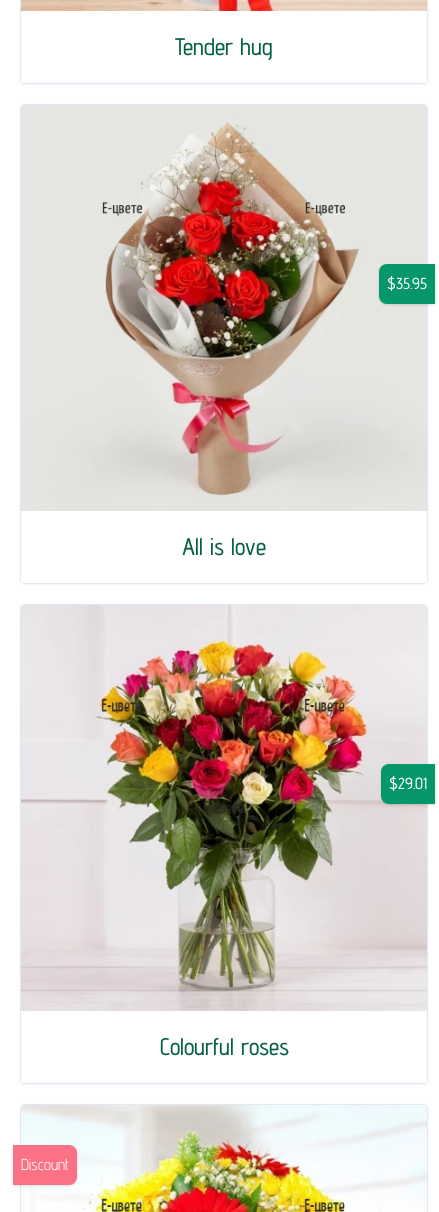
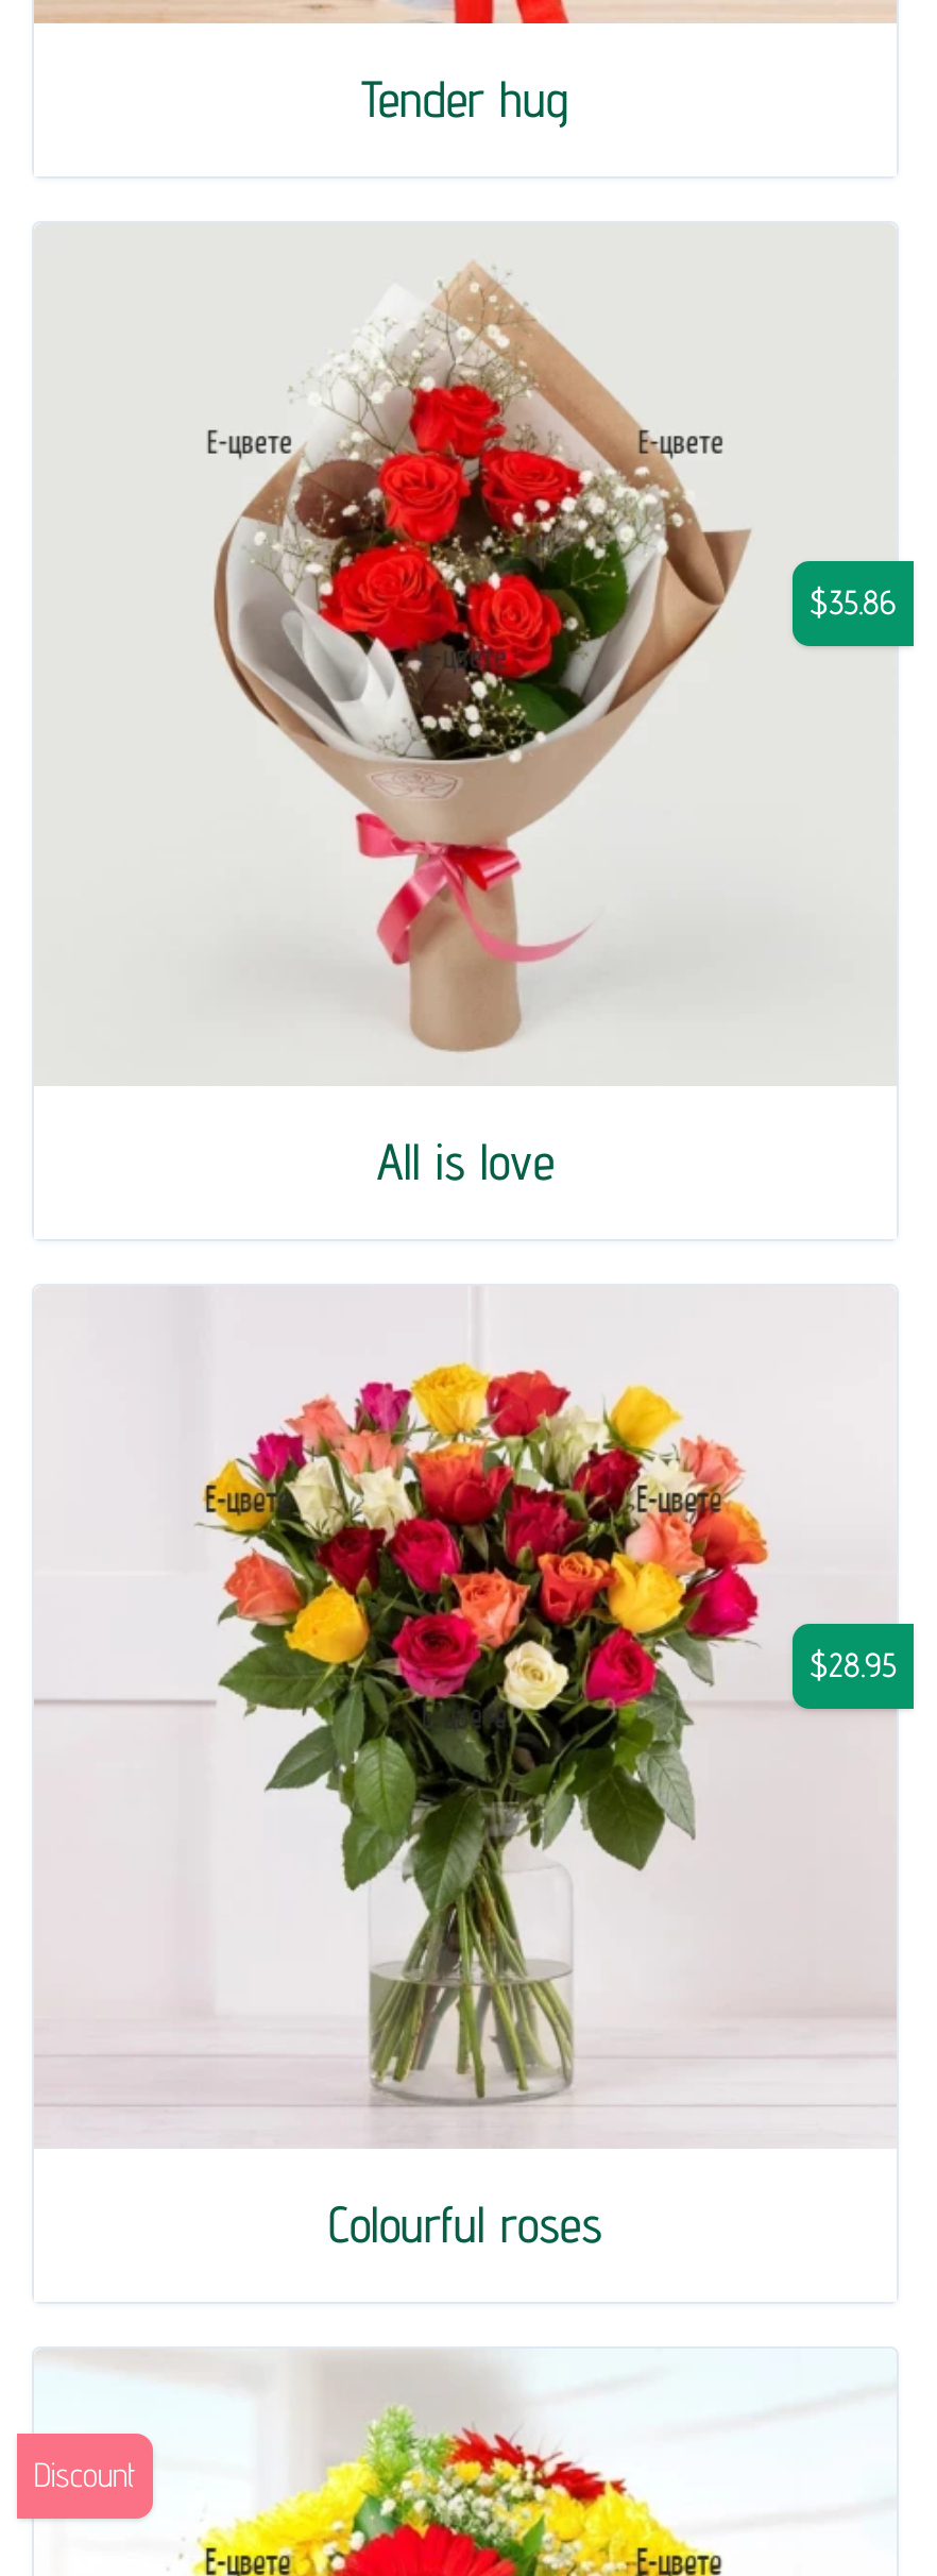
[387,274,427,293] $35.95 -> [810,583,897,623] $35.86
[389,774,427,793] $29.01 -> [810,1646,897,1686] $28.95

